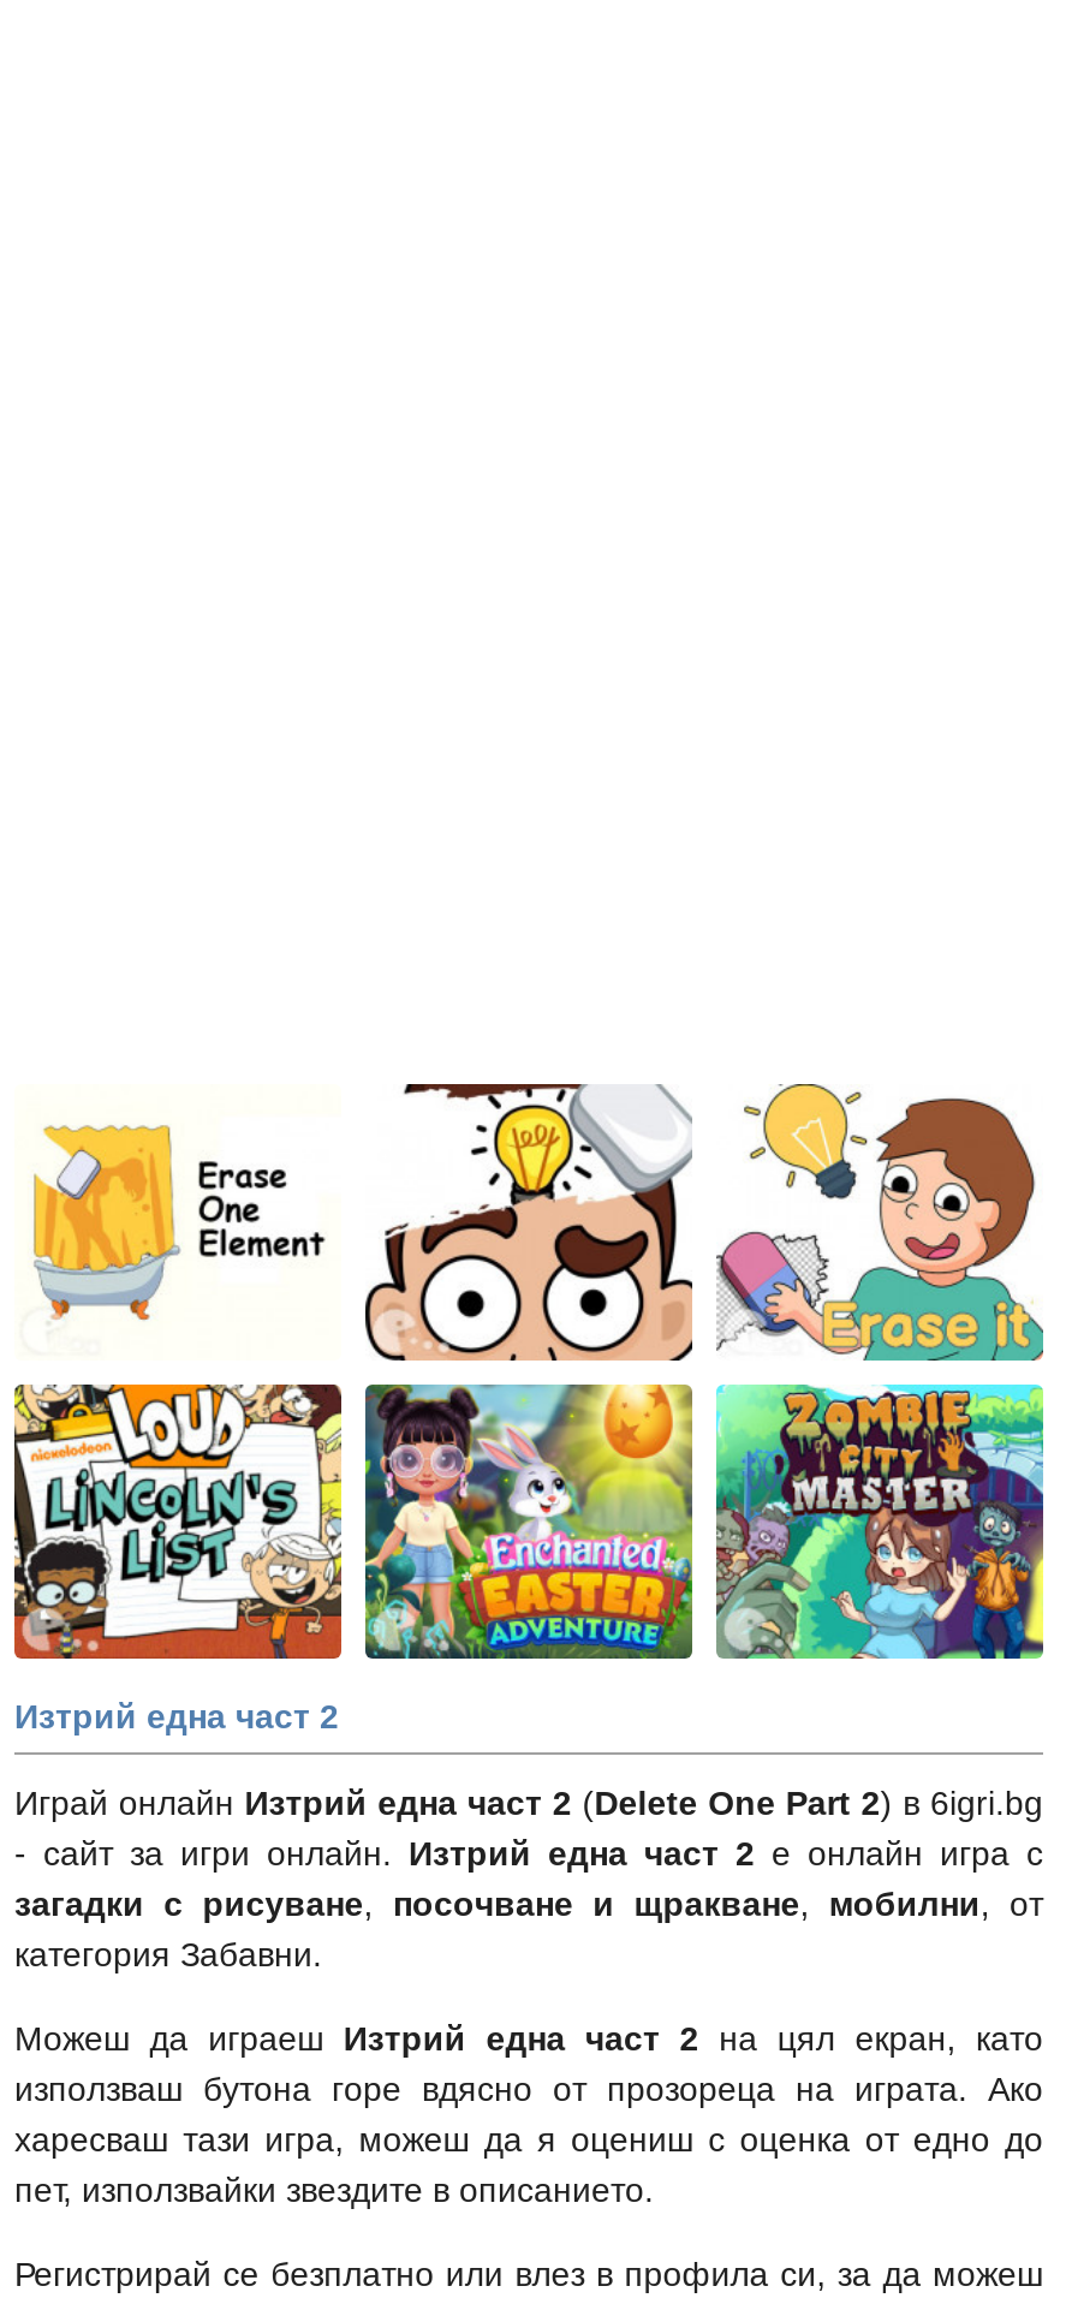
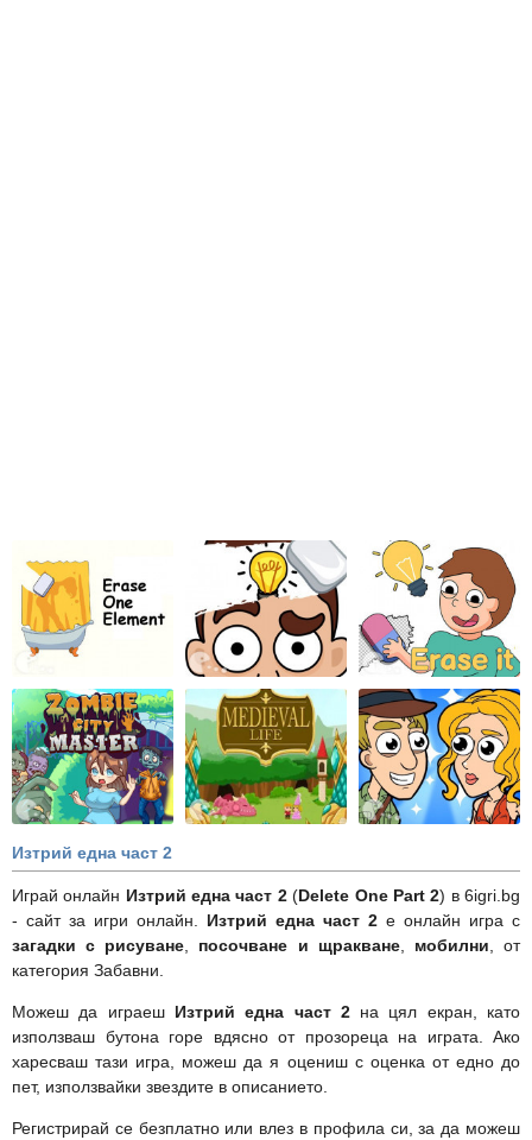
[12,1382,344,1661] [image] -> [11,688,175,825] [image]
[363,1382,695,1661] [image] -> [184,688,348,825] [image]
[714,1382,1046,1661] [image] -> [357,688,521,825] [image]

